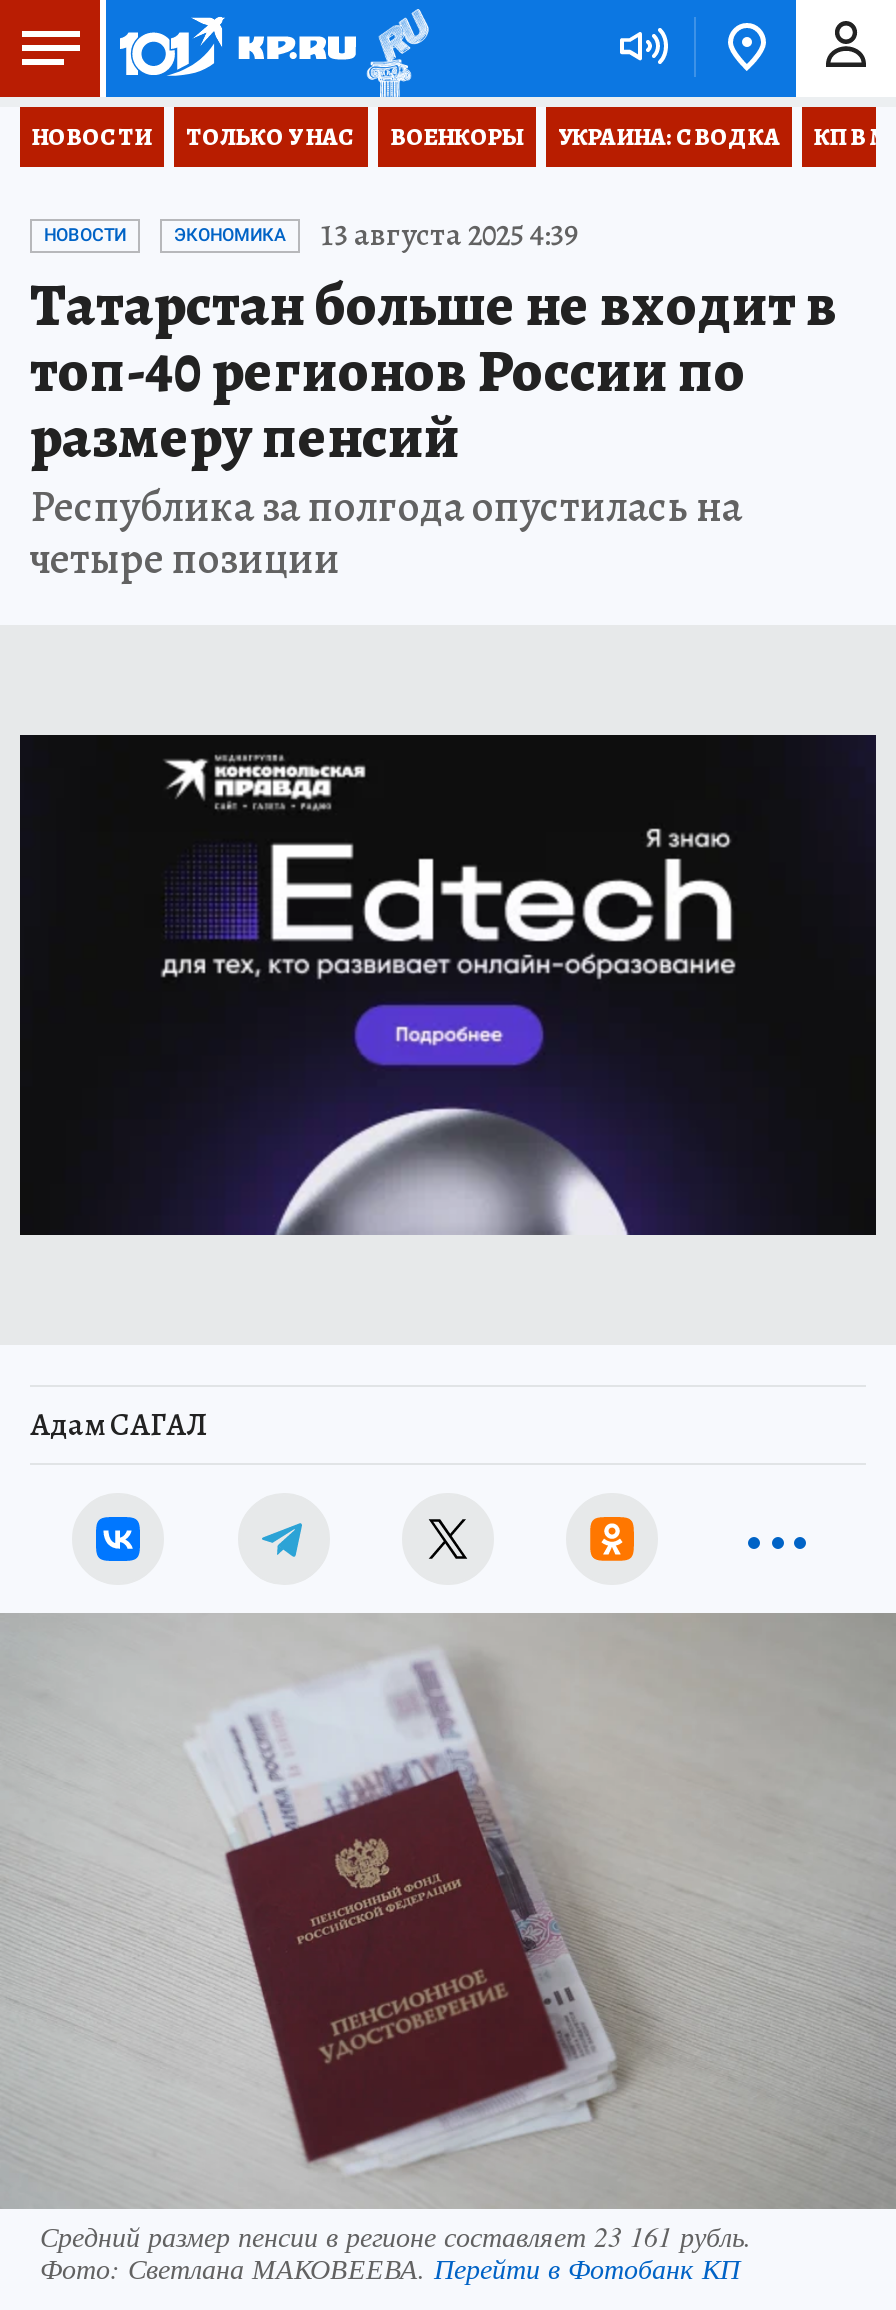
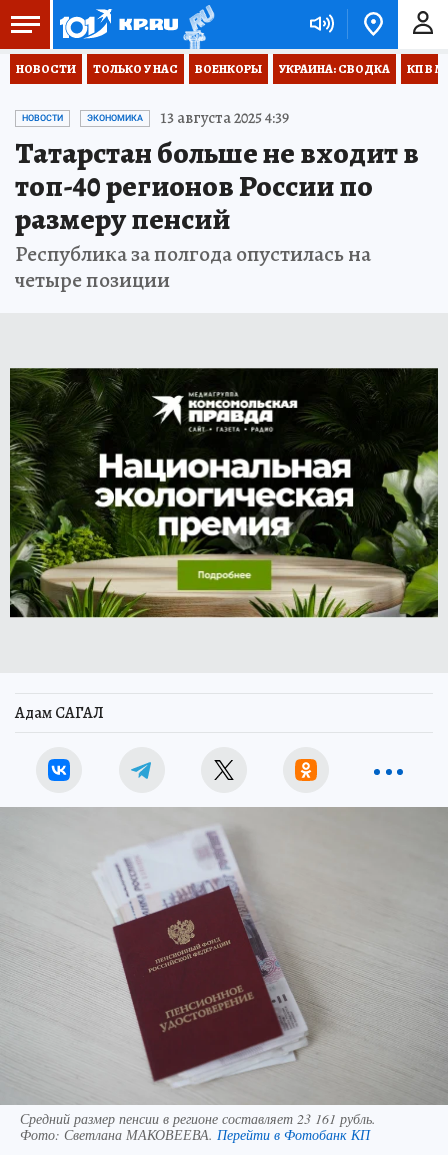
[18,735,878,1237] [image] -> [9,368,439,618] [image]

